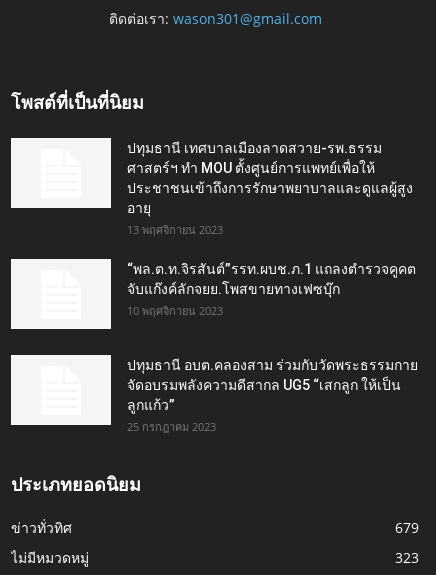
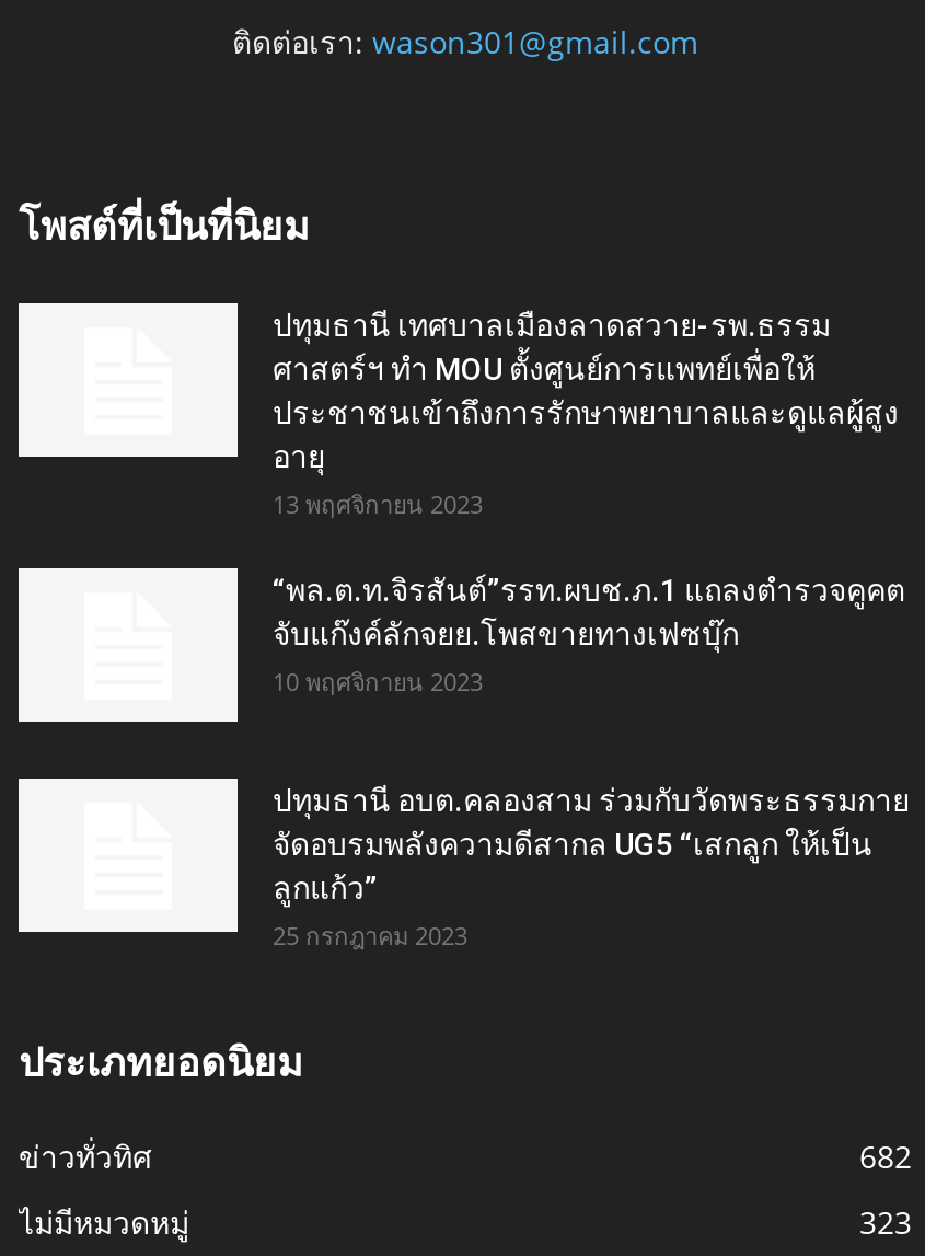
[395,518,419,537] 679 -> [859,1136,912,1177] 682

